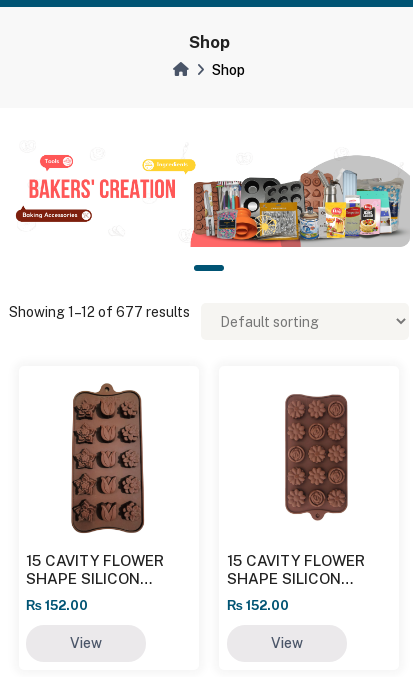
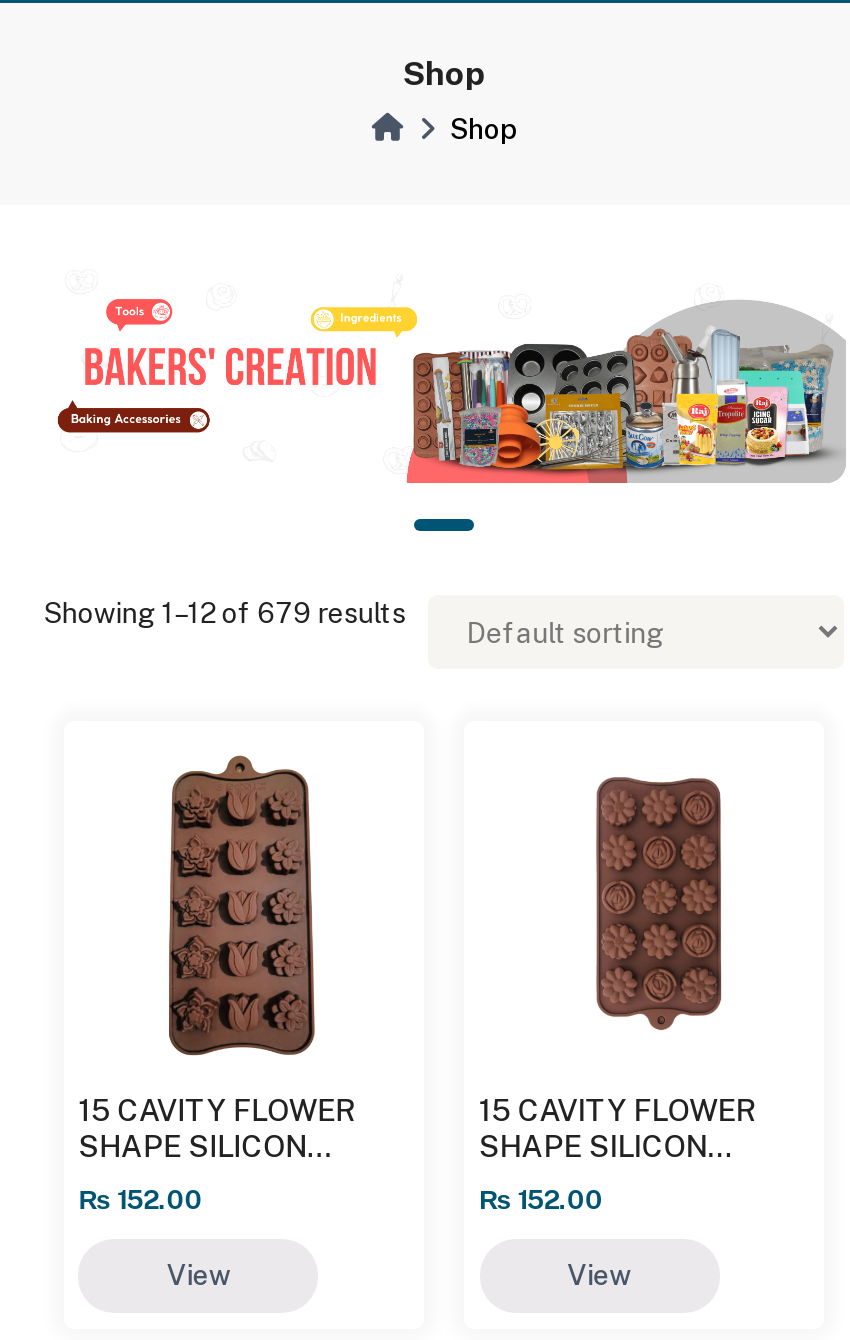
[9,304,190,320] Showing 1–12 of 677 results -> [44,598,406,630] Showing 1–12 of 679 results

